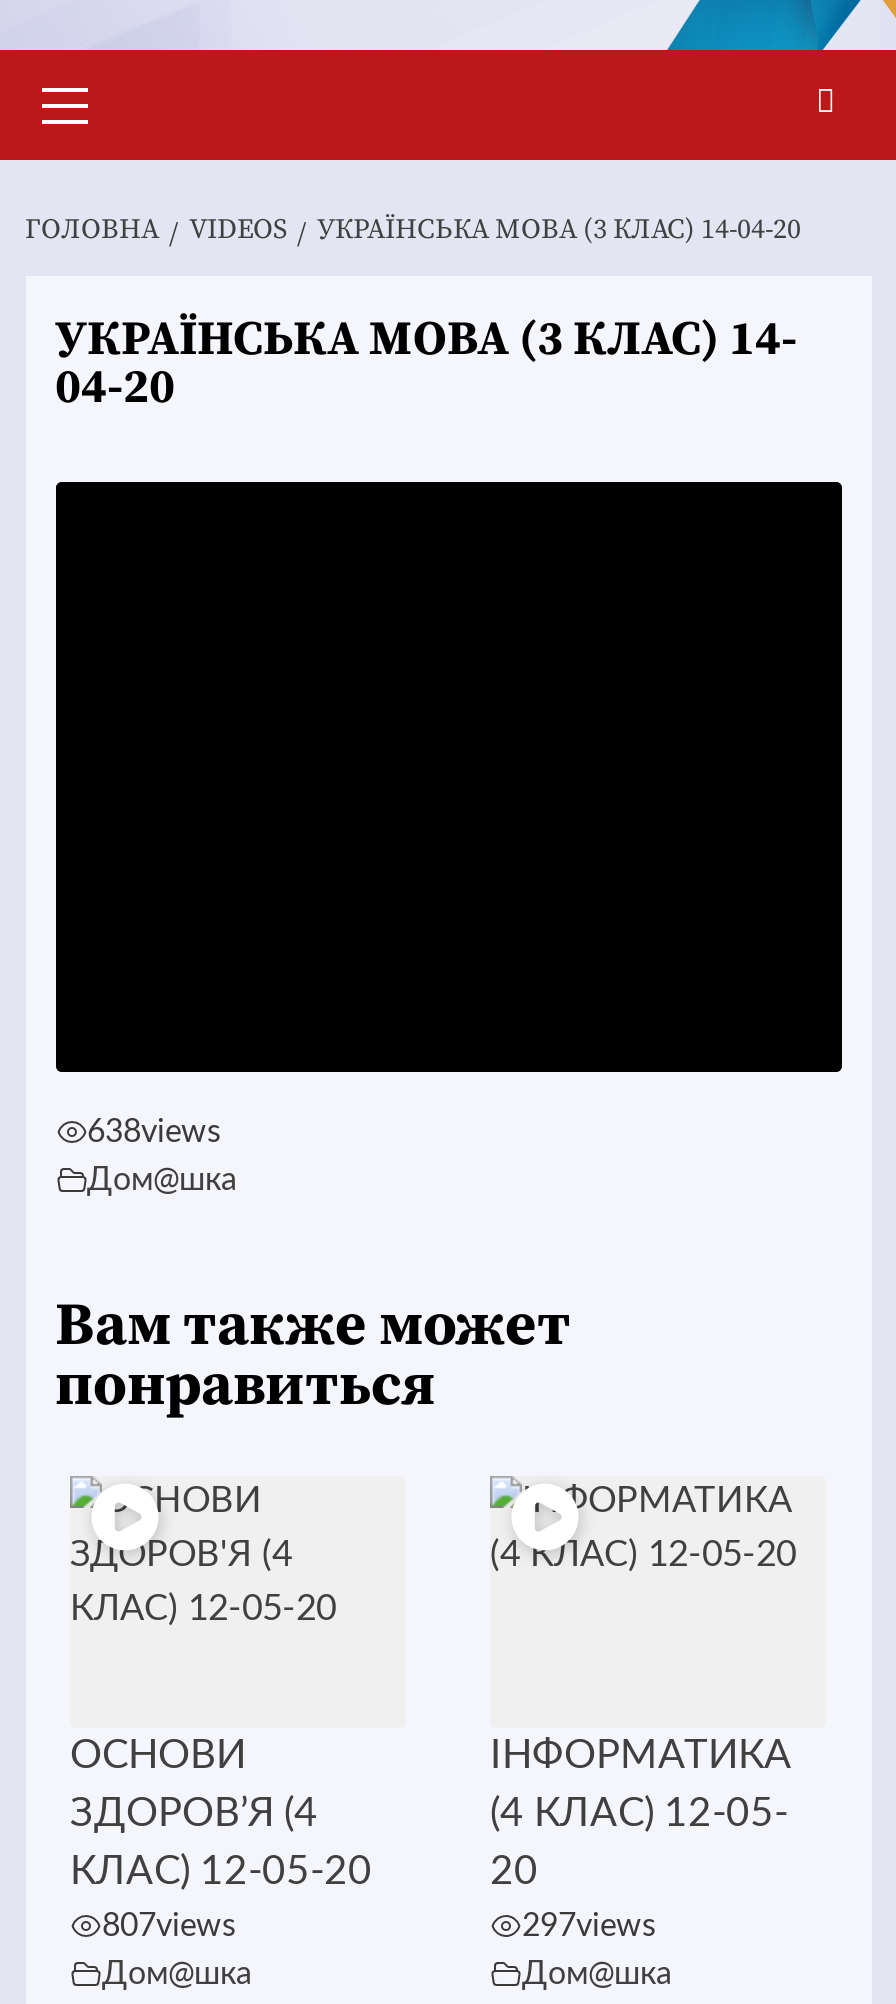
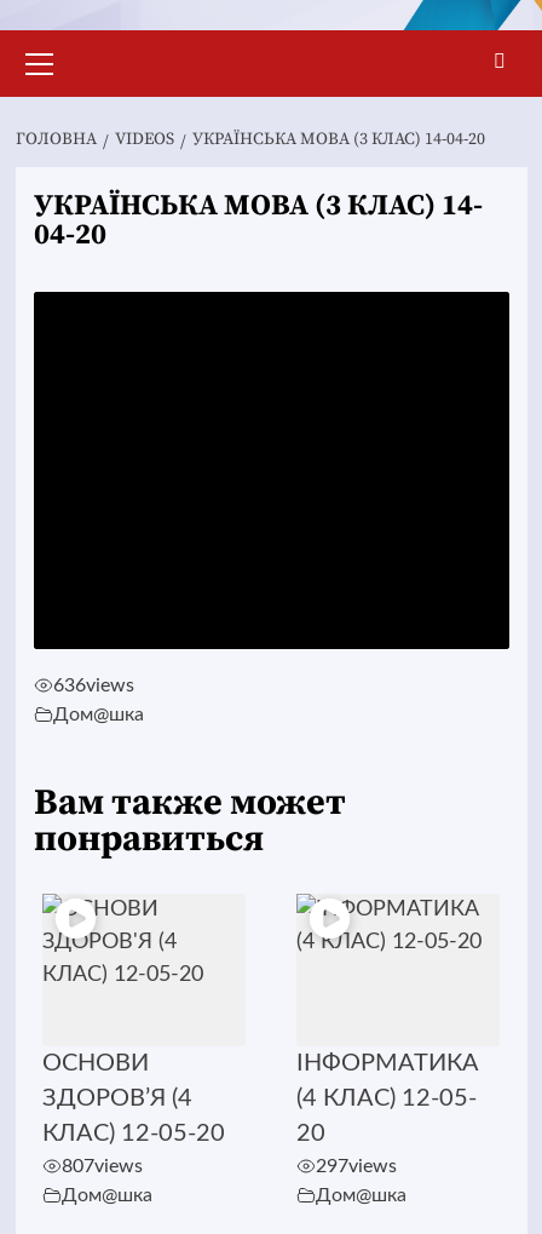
[87,1116,221,1148] 638views -> [53,675,134,695] 636views

